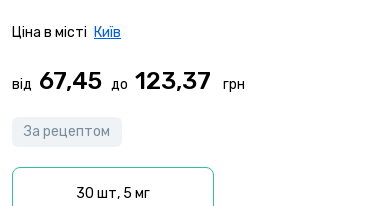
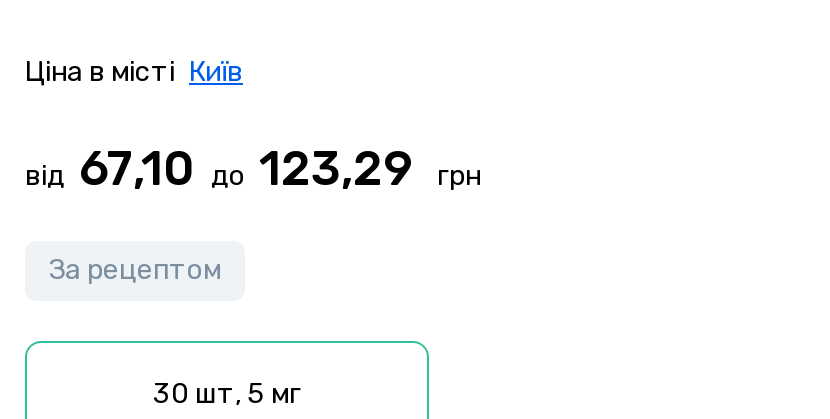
[12,67,217,95] від 67,45 до 123,37 -> [25,141,425,197] від 67,10 до 123,29

